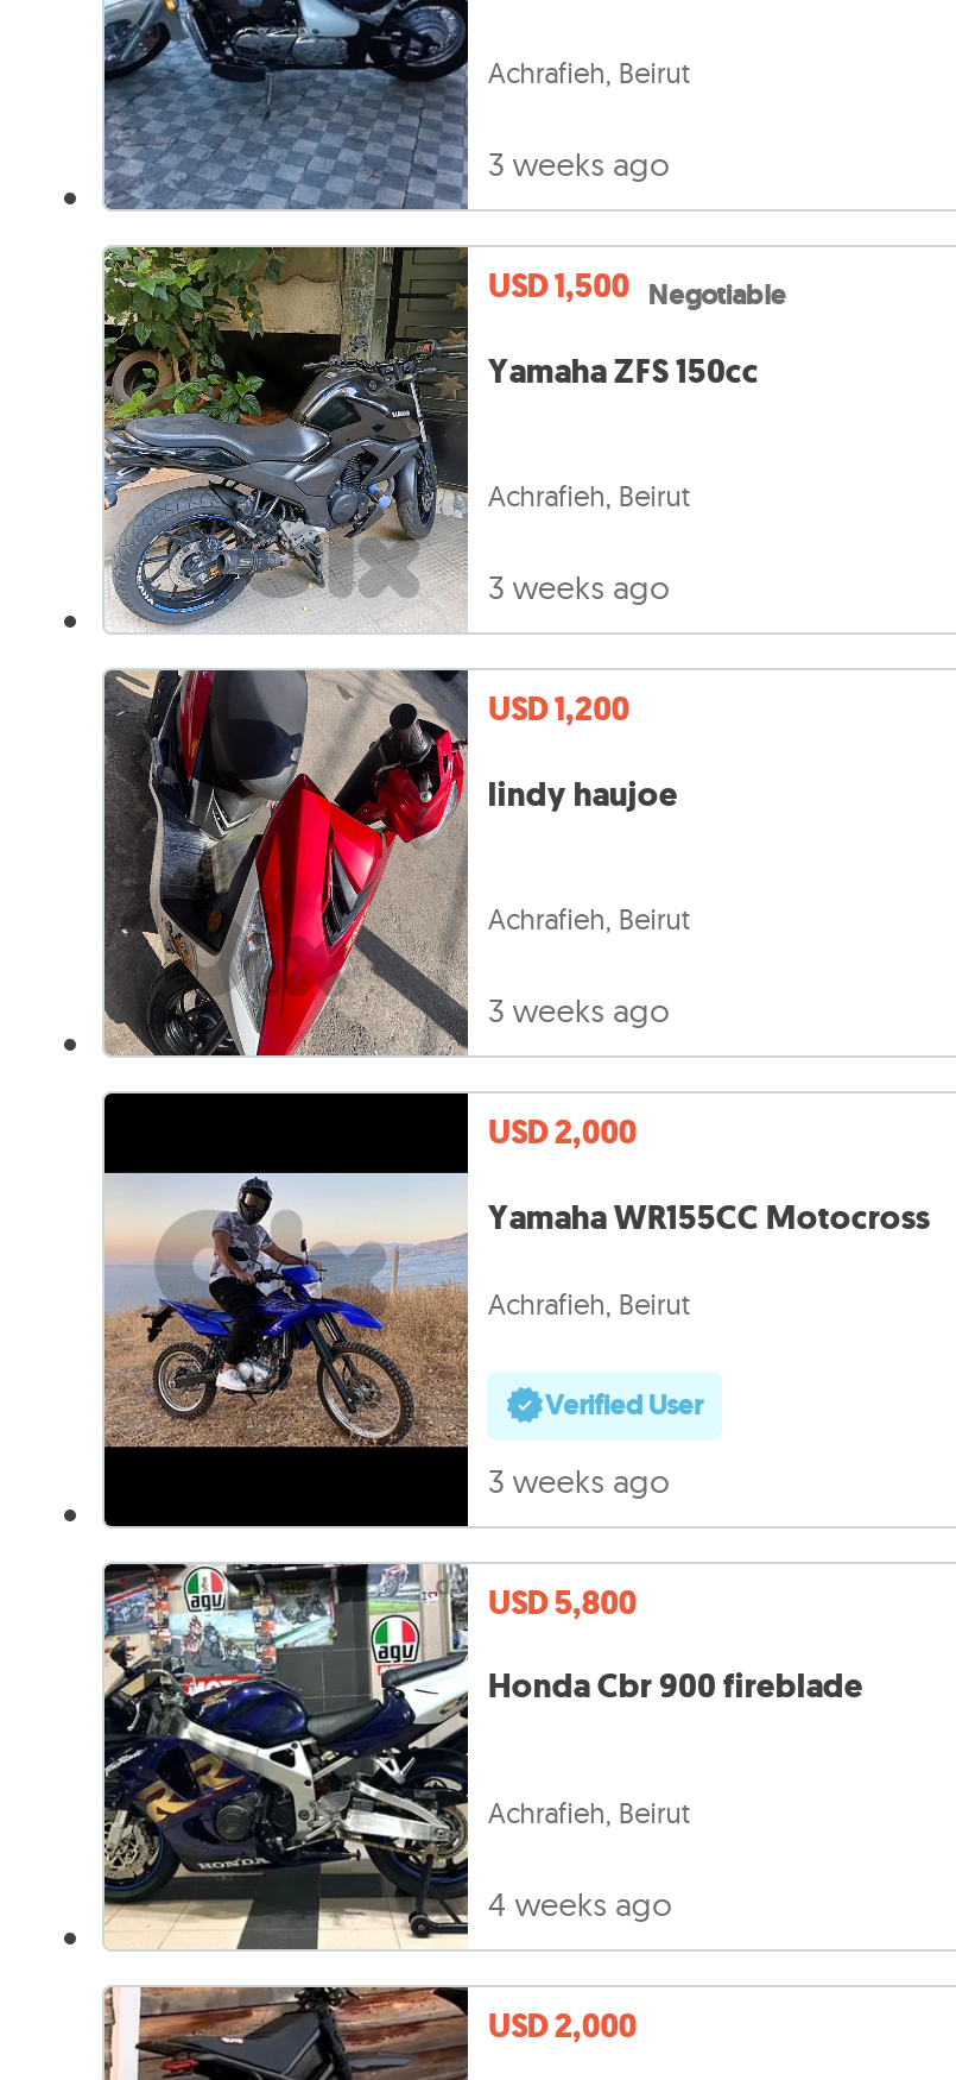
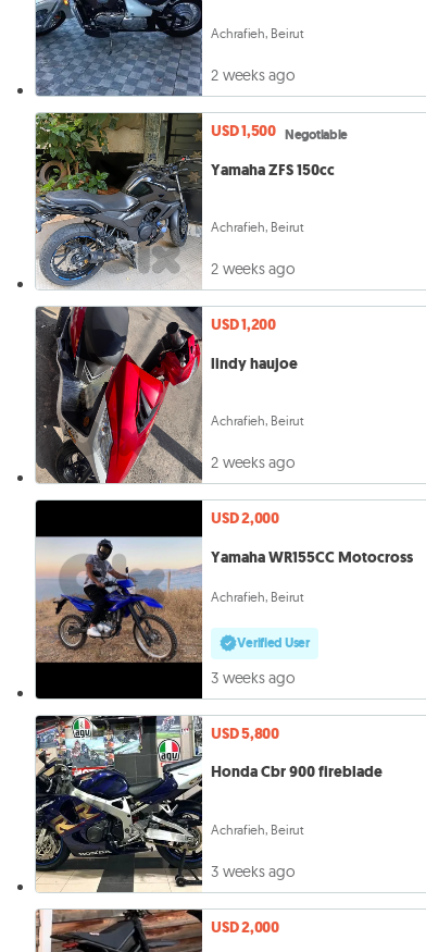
[488,143,671,186] 3 weeks ago -> [211,65,295,85] 2 weeks ago
[488,566,671,609] 3 weeks ago -> [211,259,295,279] 2 weeks ago
[488,989,671,1032] 3 weeks ago -> [211,453,295,472] 2 weeks ago
[488,1882,673,1925] 4 weeks ago -> [211,861,295,881] 3 weeks ago

